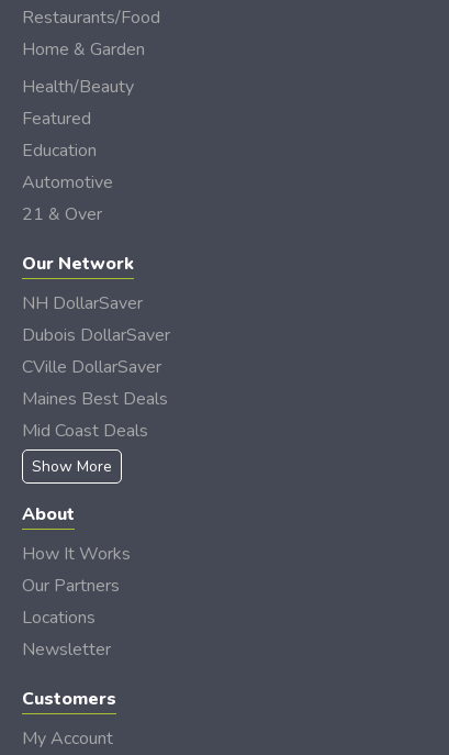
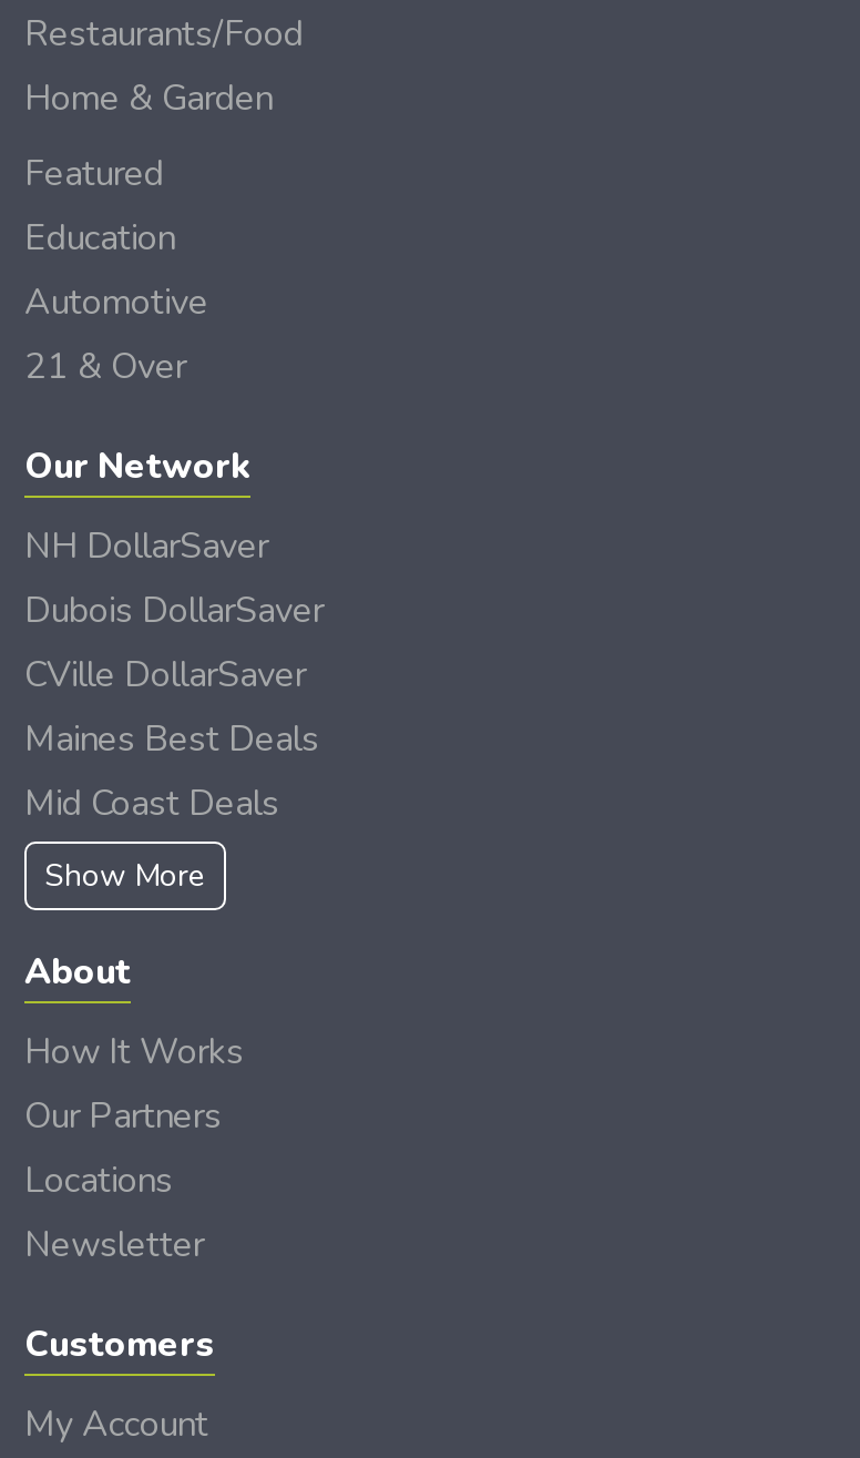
[22,75,134,99] Health/Beauty -> none

